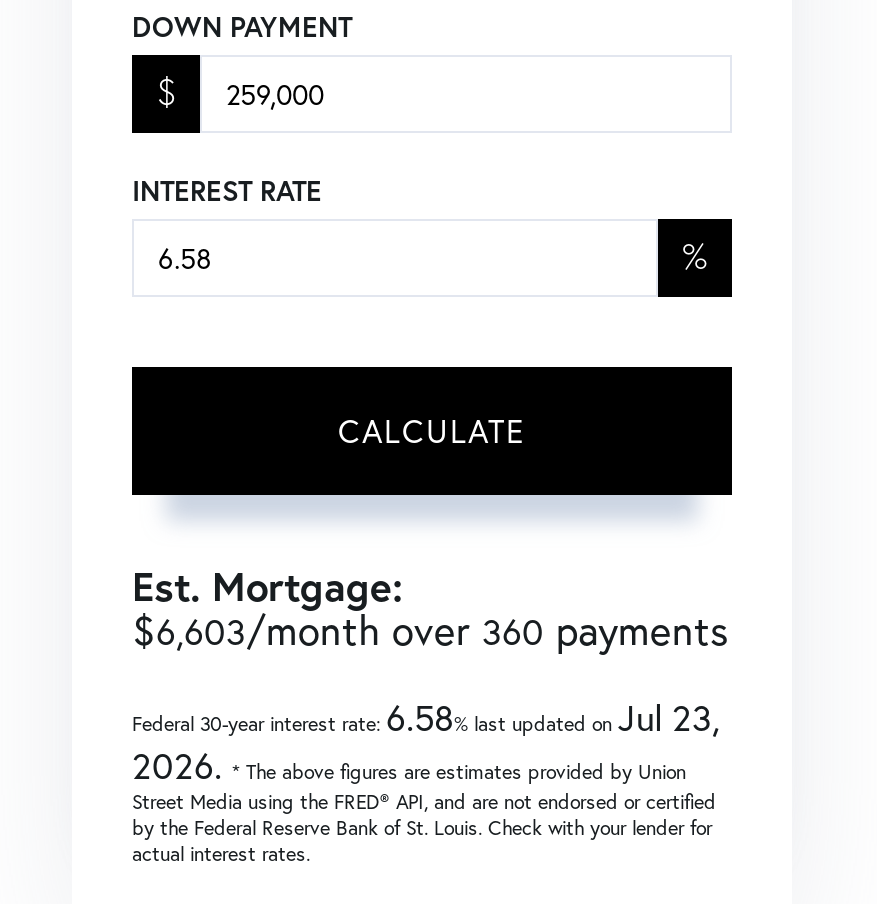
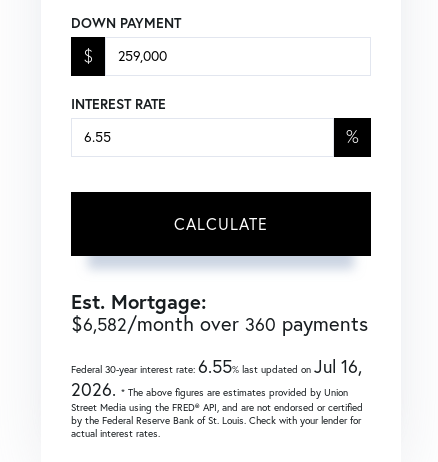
[132,603,728,657] $6,603/month over 360 payments -> [71,311,368,336] $6,582/month over 360 payments
[132,693,720,741] Federal 30-year interest rate:6.58% last updated onJul 23, -> [71,355,362,378] Federal 30-year interest rate:6.55% last updated onJul 16,

